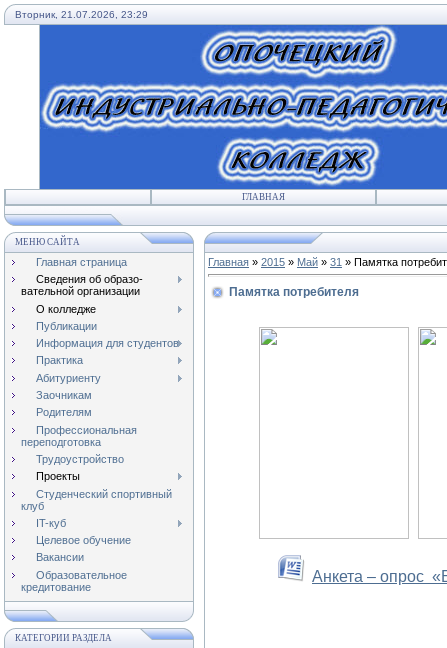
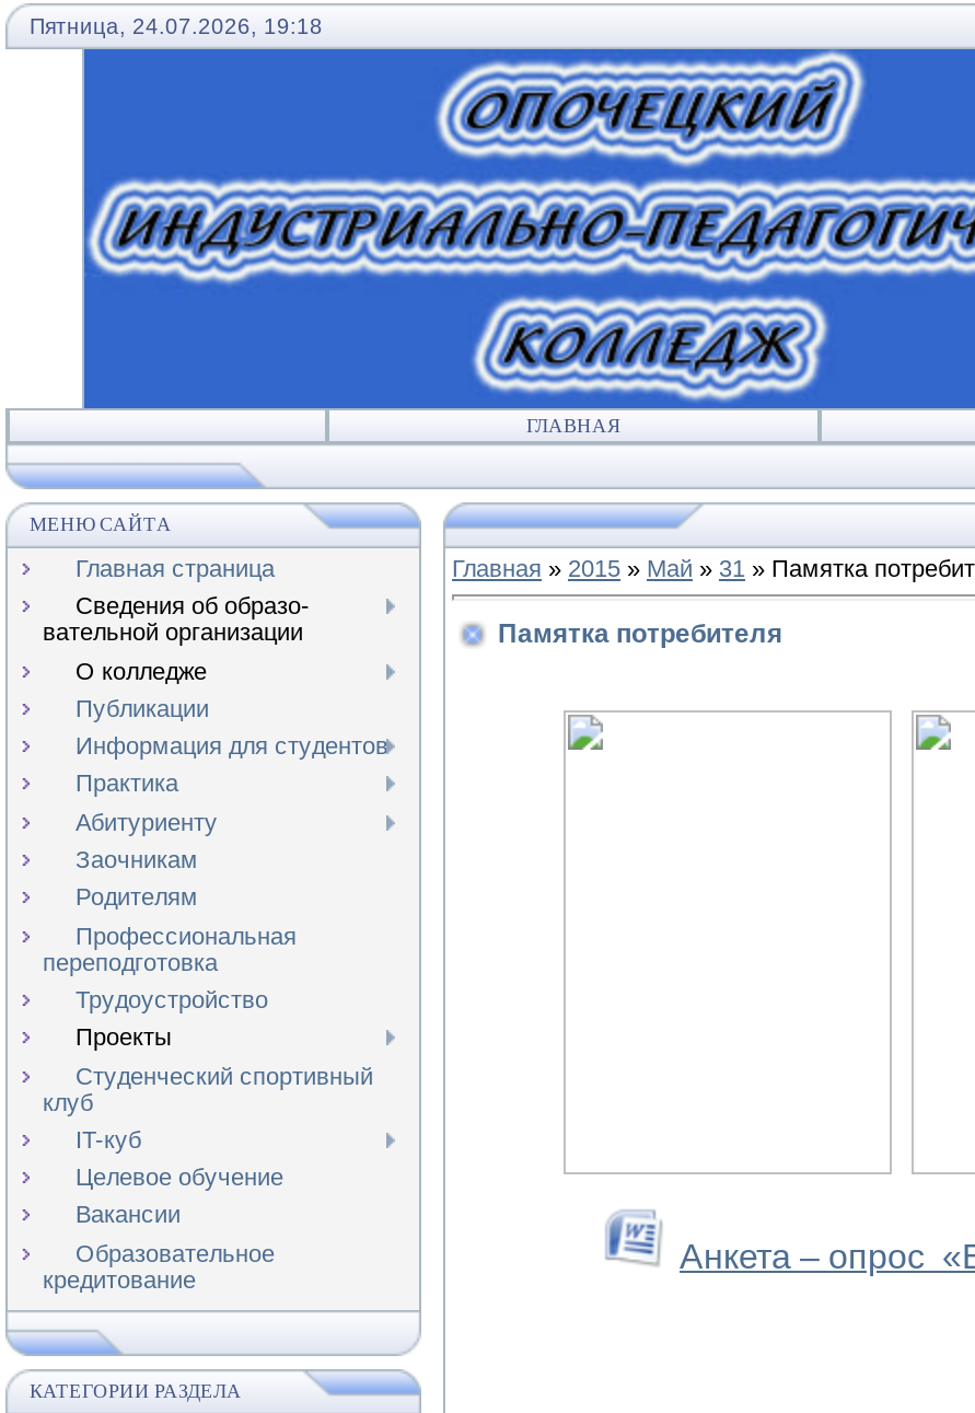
[15,9,148,20] Вторник, 21.07.2026, 23:29 -> [30,14,323,38] Пятница, 24.07.2026, 19:18

